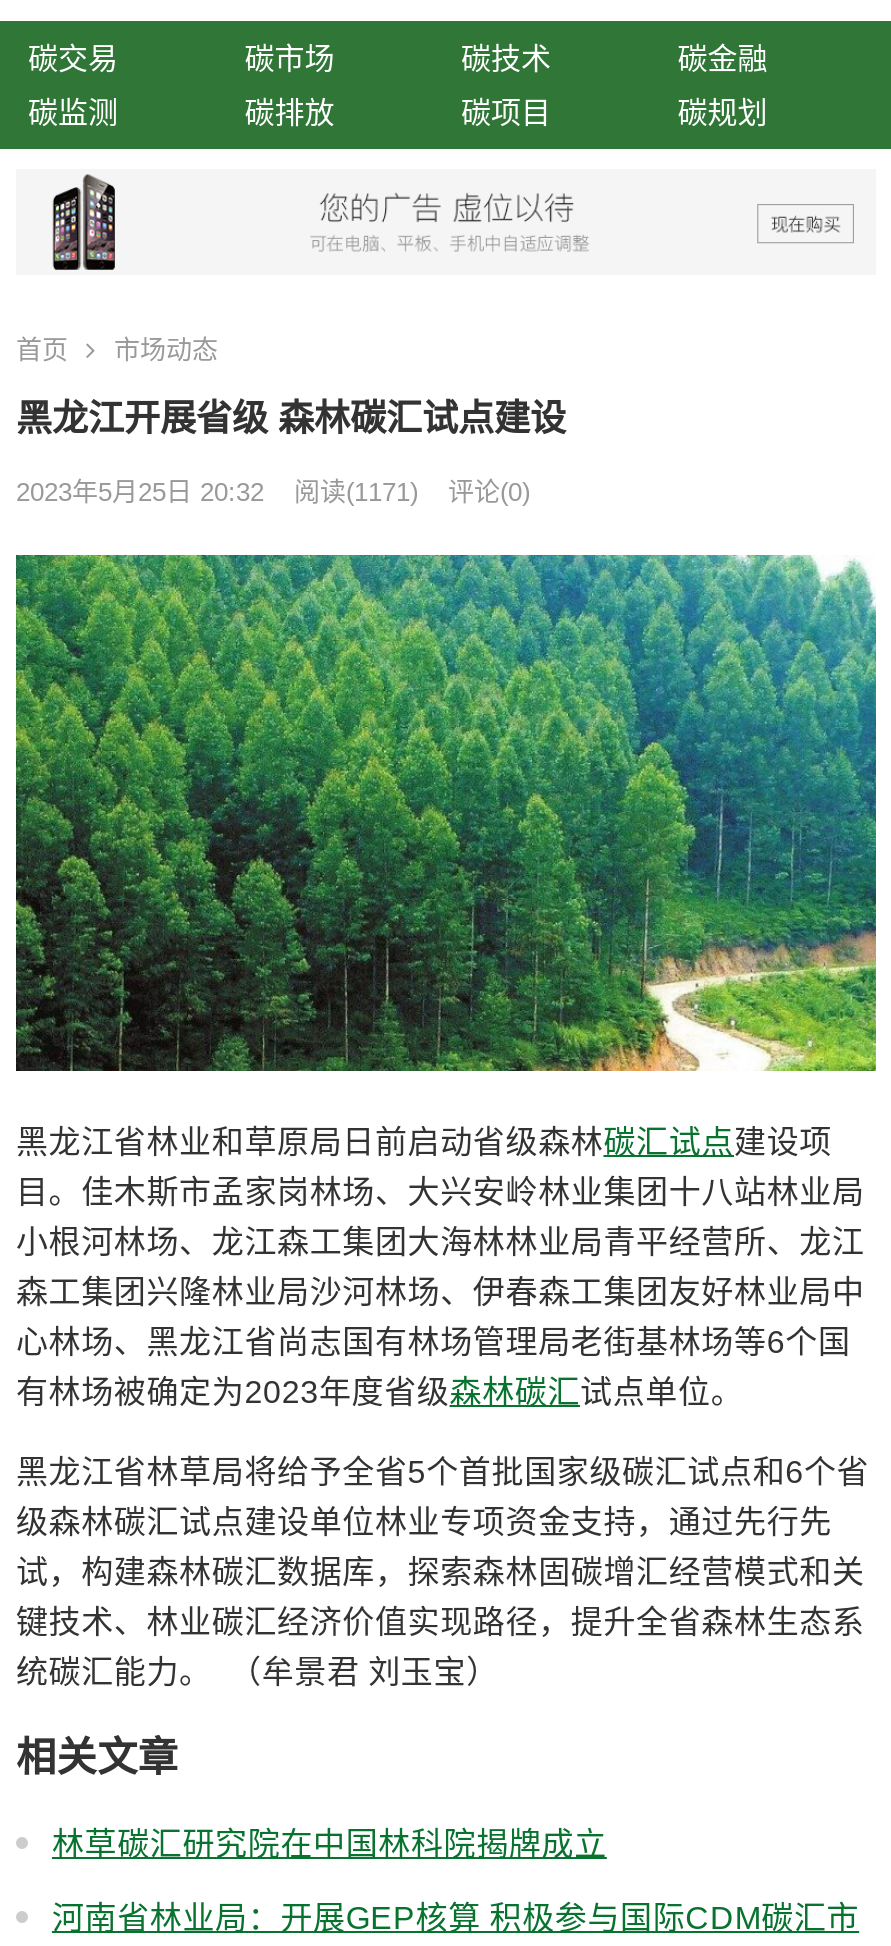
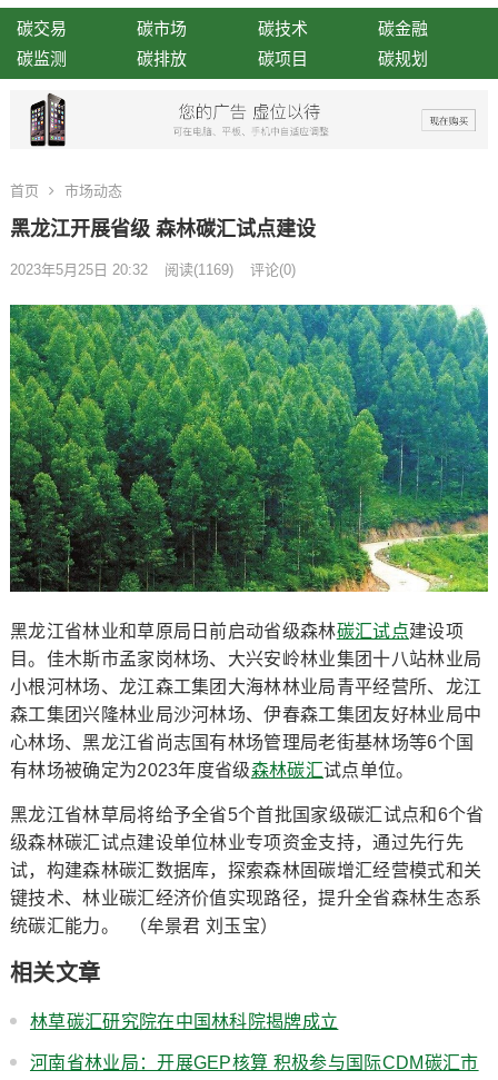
[16,476,530,506] 2023年5月25日 20:32 阅读(1171) 评论(0) -> [10,261,296,278] 2023年5月25日 20:32 阅读(1169) 评论(0)

